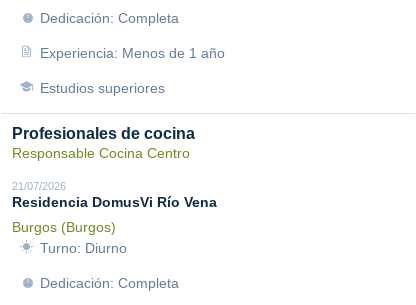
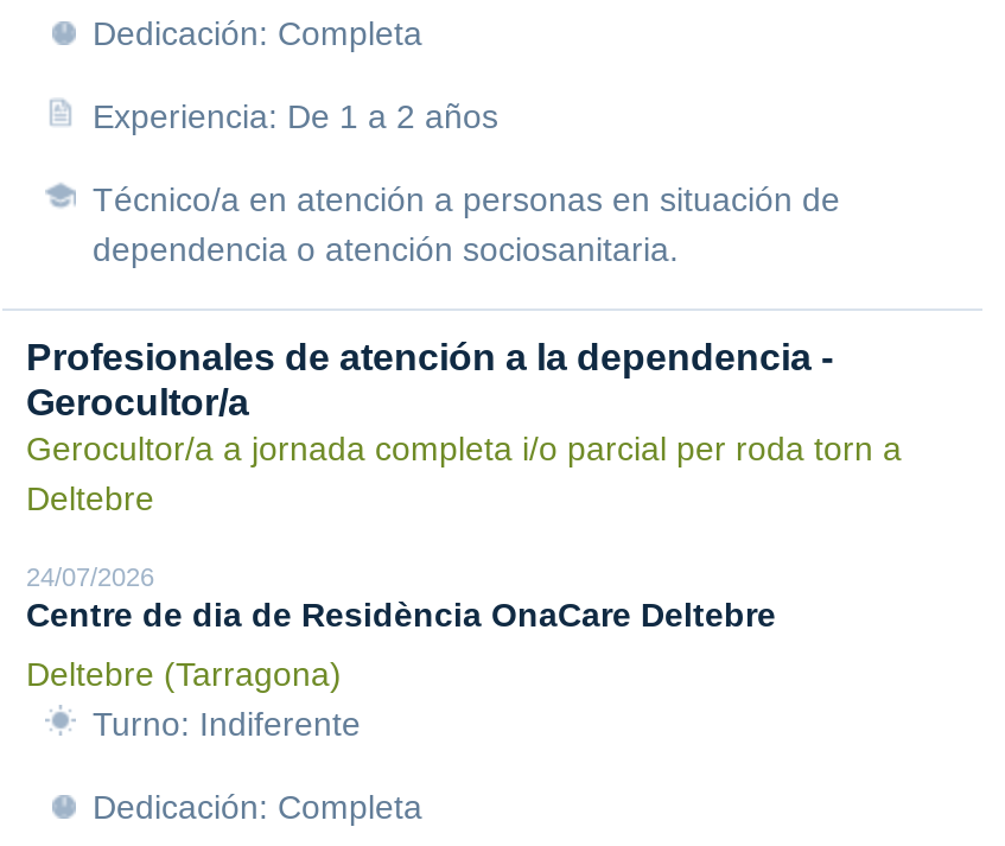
[40,45,225,61] Experiencia: Menos de 1 año -> [93,97,498,135] Experiencia: De 1 a 2 años
[40,80,165,96] Estudios superiores -> [93,180,840,268] Técnico/a en atención a personas en situación de | dependencia o atención sociosanitaria.
[12,125,195,161] Profesionales de cocina | Responsable Cocina Centro -> [26,337,902,517] Profesionales de atención a la dependencia - | Gerocultor/a | Gerocultor/a a jornada completa i/o parcial per roda torn a | Deltebre
[12,180,217,210] 21/07/2026 | Residencia DomusVi Río Vena -> [26,562,776,634] 24/07/2026 | Centre de dia de Residència OnaCare Deltebre
[12,219,127,256] Burgos (Burgos) | Turno: Diurno -> [26,655,361,743] Deltebre (Tarragona) | Turno: Indiferente

